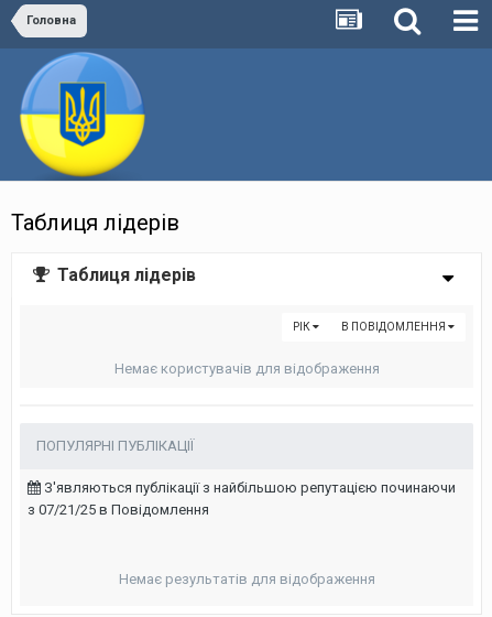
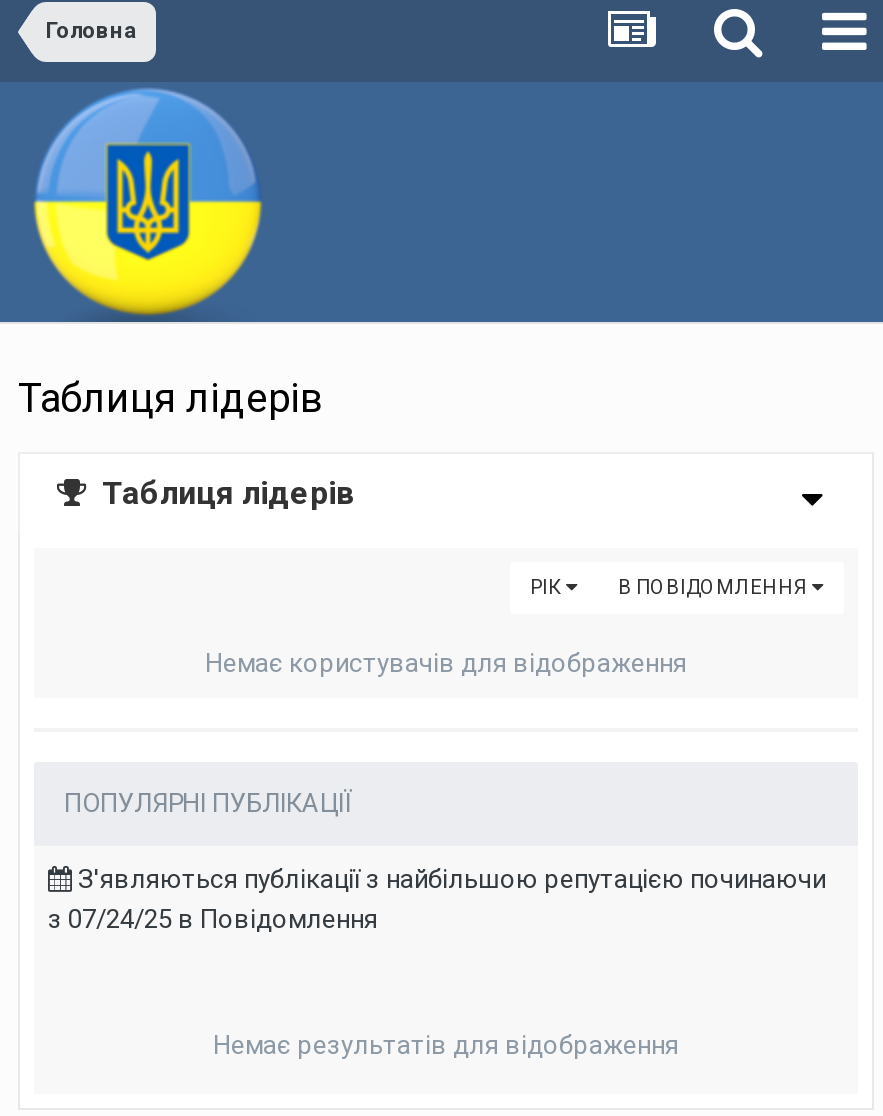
[28,501,209,518] з 07/21/25 в Повідомлення -> [48,904,378,934] з 07/24/25 в Повідомлення

